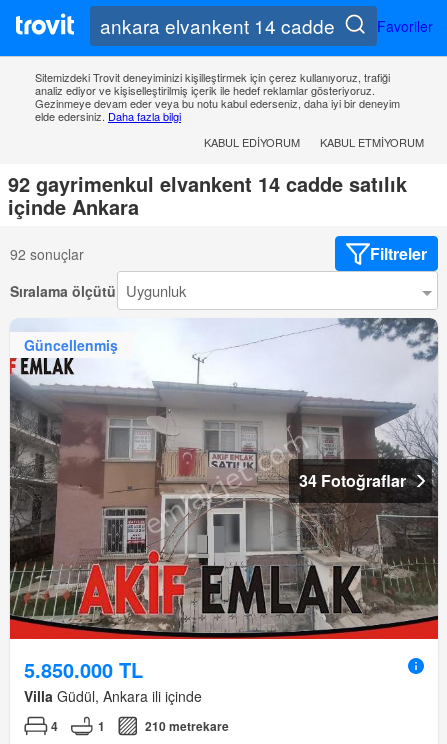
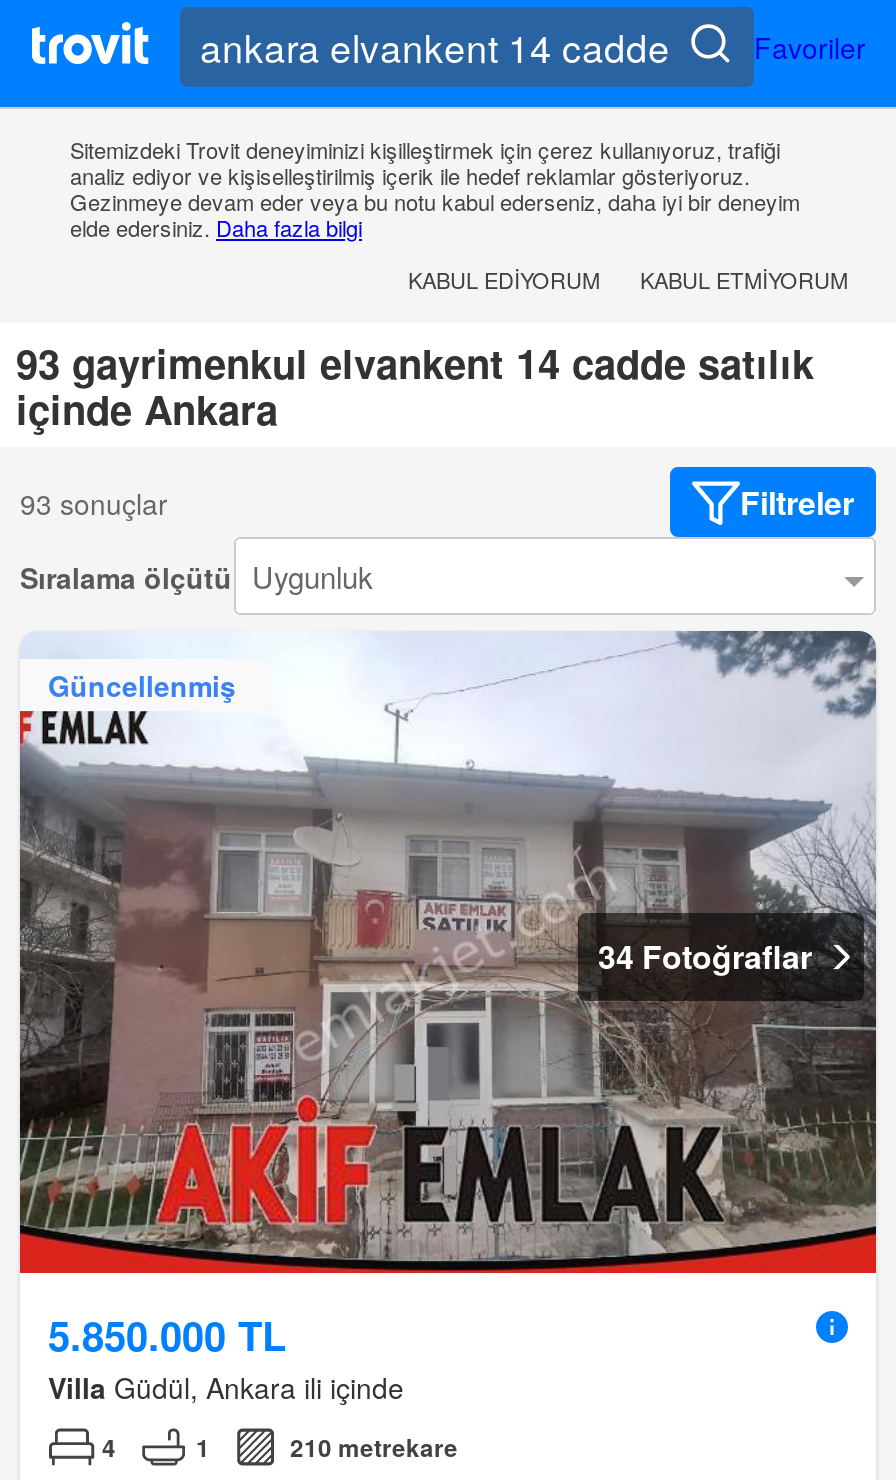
[8,169,407,198] 92 gayrimenkul elvankent 14 cadde satılık -> [16,334,814,392] 93 gayrimenkul elvankent 14 cadde satılık
[10,244,84,264] 92 sonuçlar -> [20,483,168,523] 93 sonuçlar

